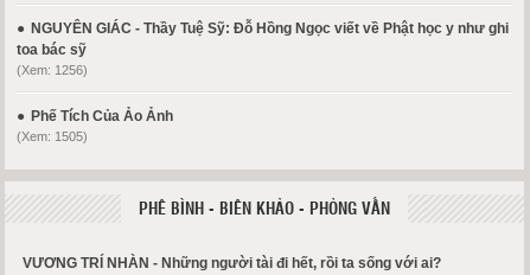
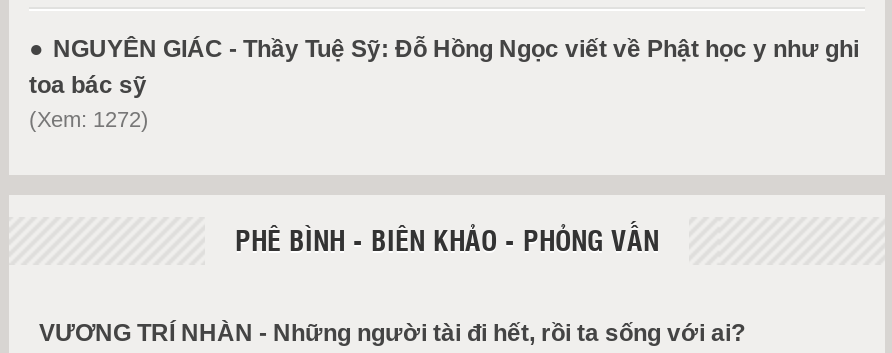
[17,63,173,143] (Xem: 1256) | Phế Tích Của Ảo Ảnh | (Xem: 1505) -> [29,107,149,131] (Xem: 1272)

